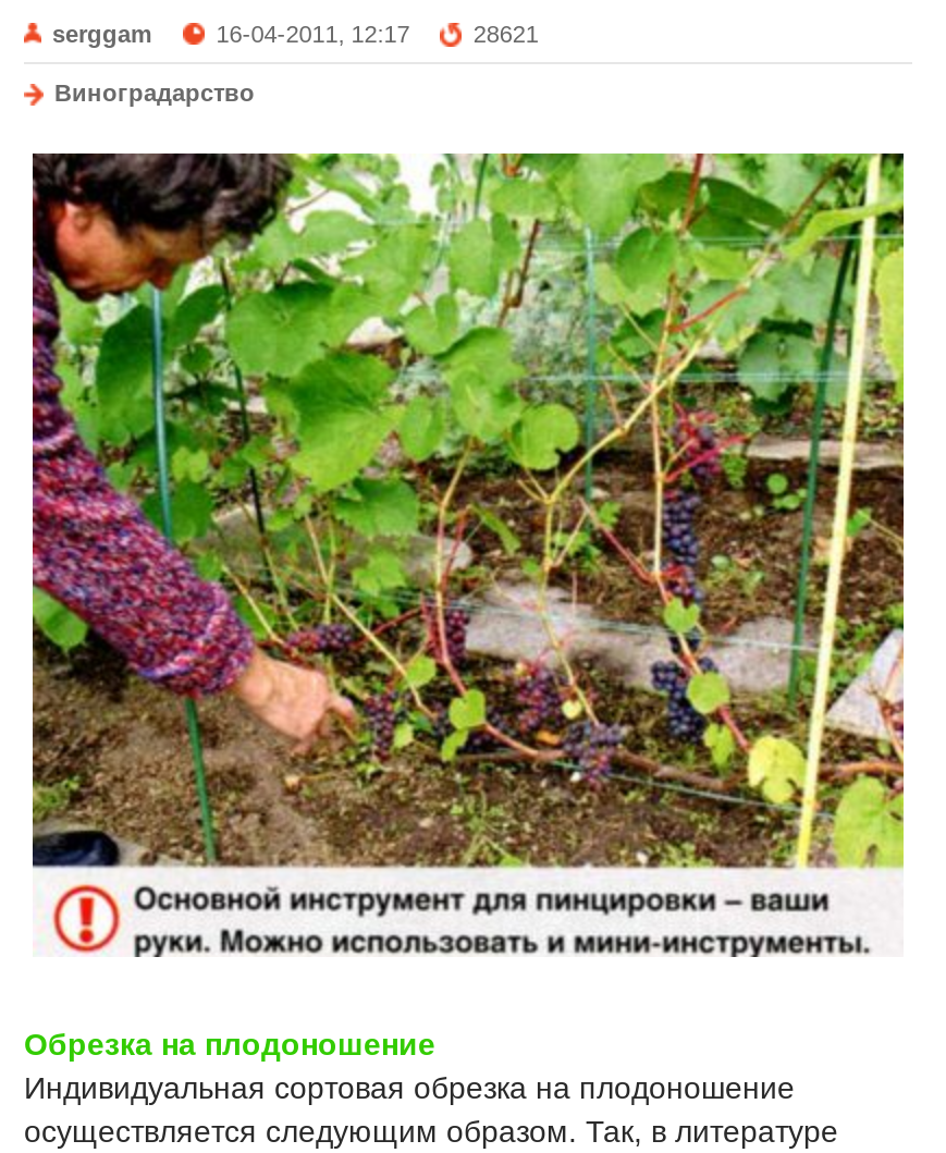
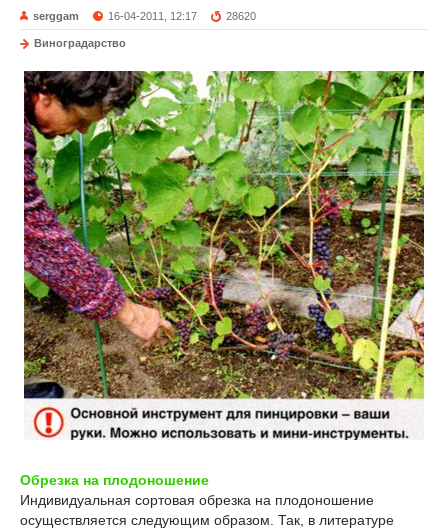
[473,21,539,47] 28621 -> [226,10,256,22] 28620

